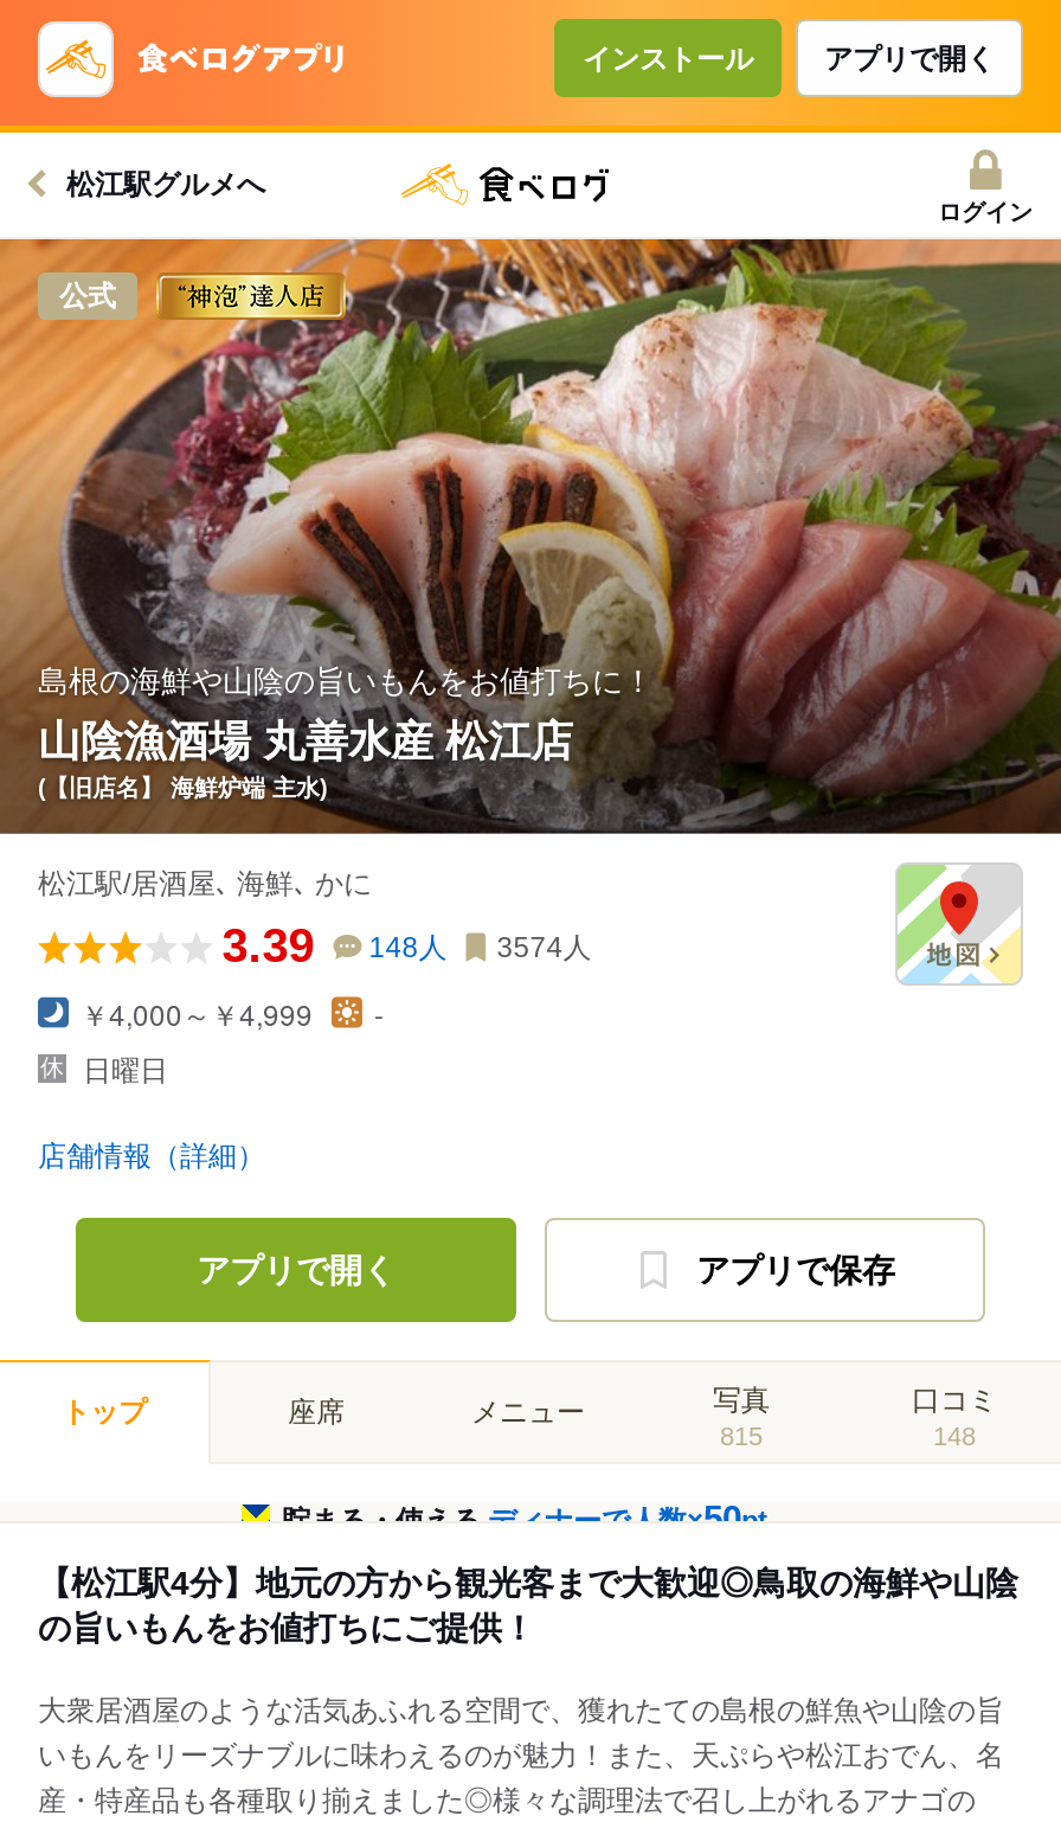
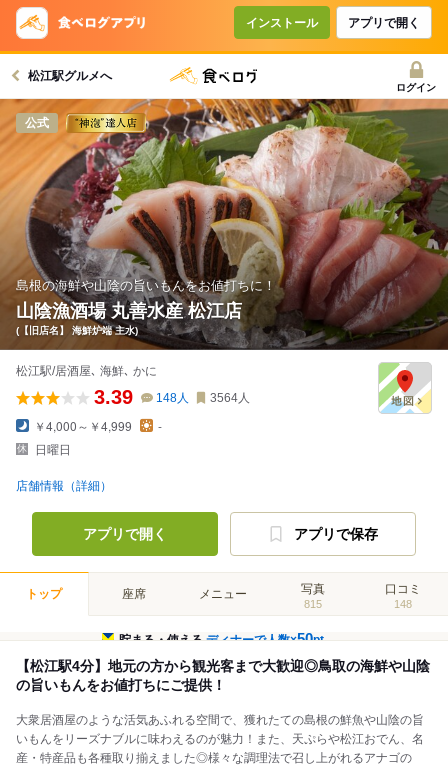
[222,919,592,971] 3.39 148人 3574人 -> [94,386,250,408] 3.39 148人 3564人

